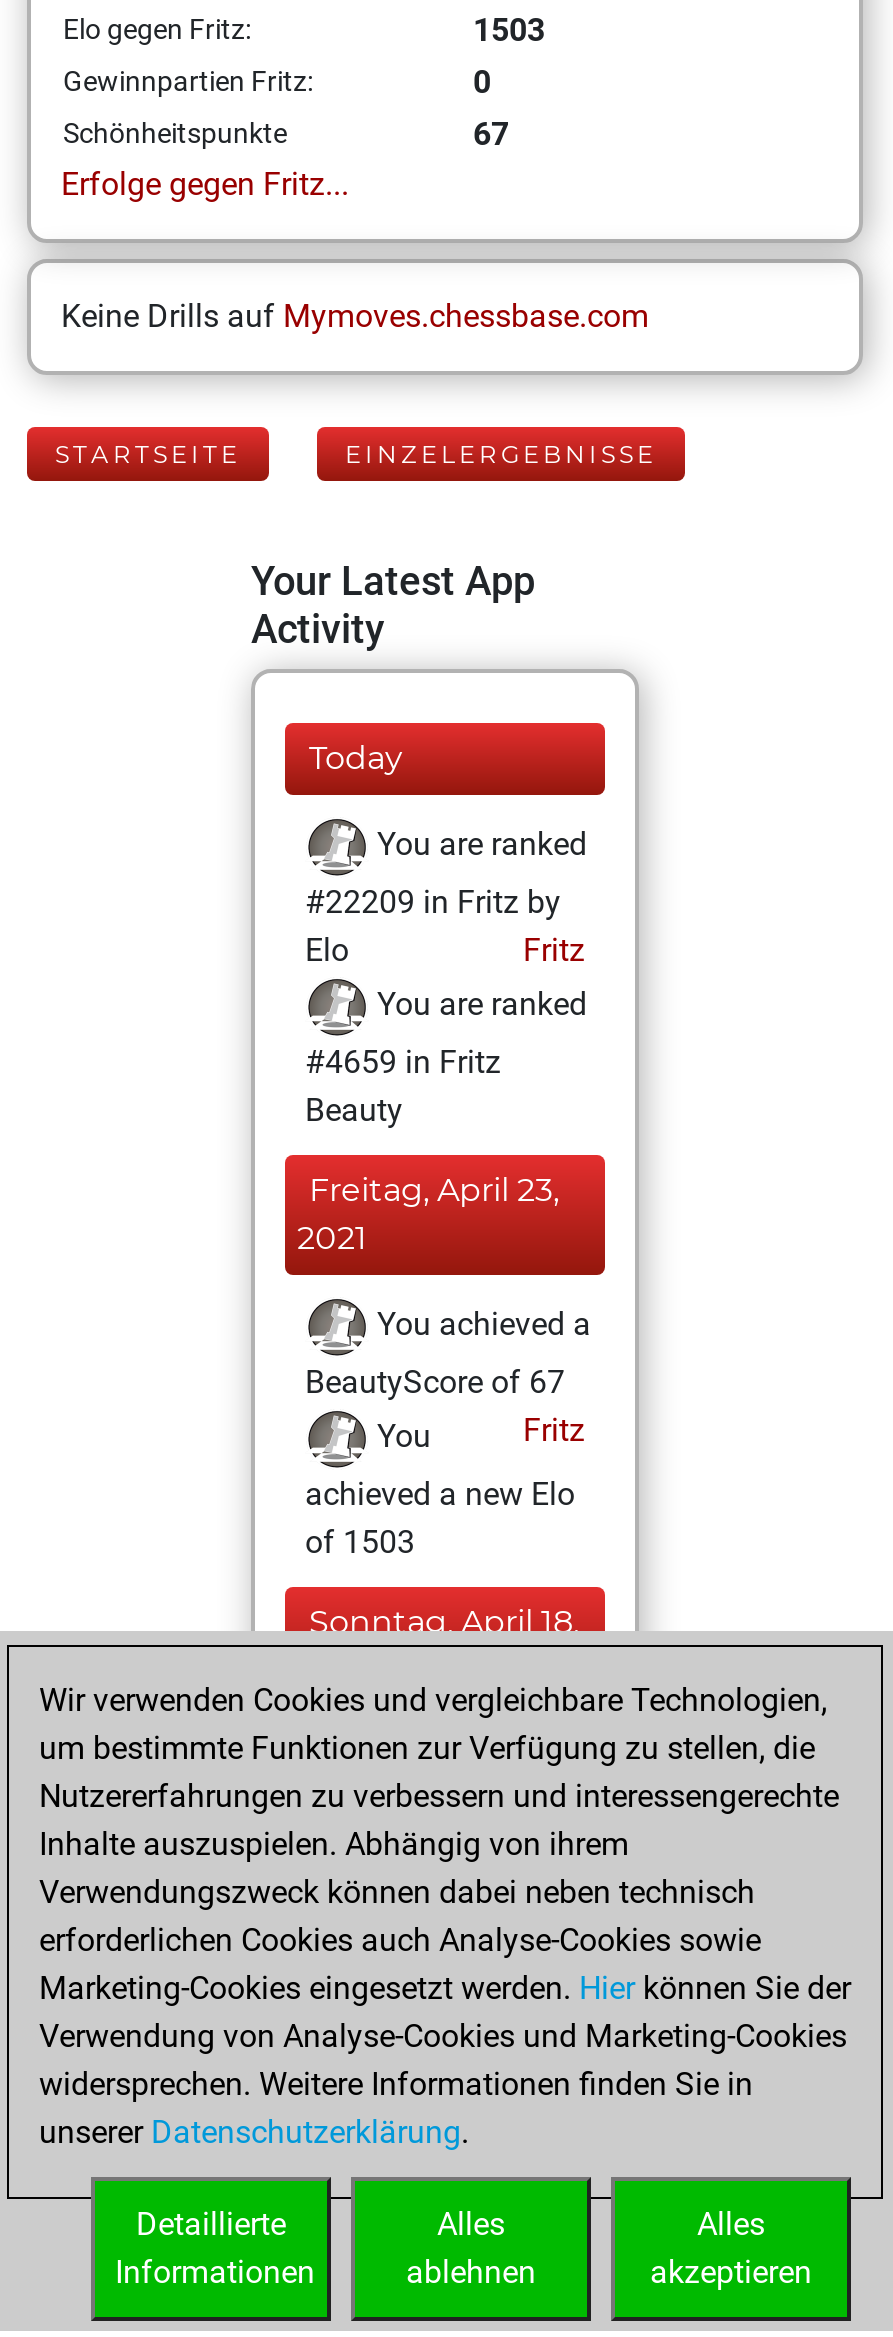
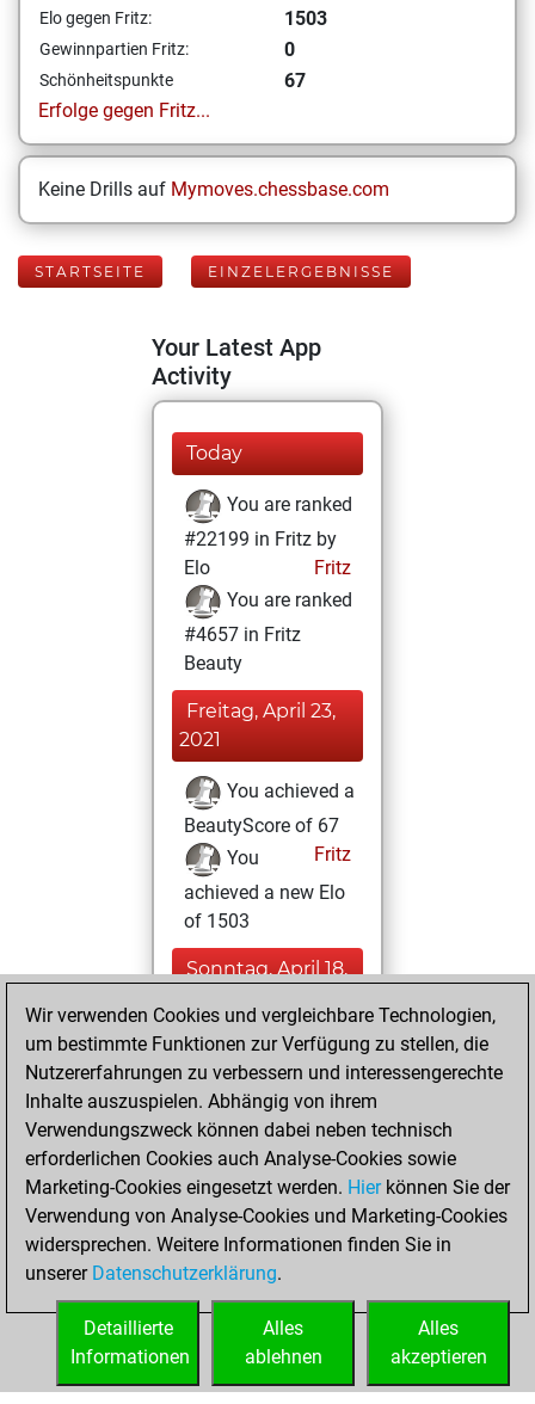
[305,883,561,921] #22209 in Fritz by -> [184,528,337,550] #22199 in Fritz by
[305,1043,501,1081] #4659 in Fritz -> [184,623,301,646] #4657 in Fritz

